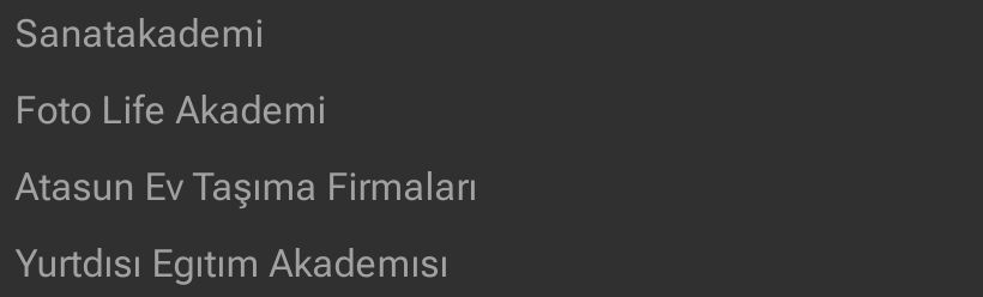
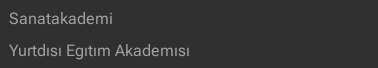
[15,87,478,209] Foto Life Akademi | Atasun Ev Taşıma Firmaları -> none

